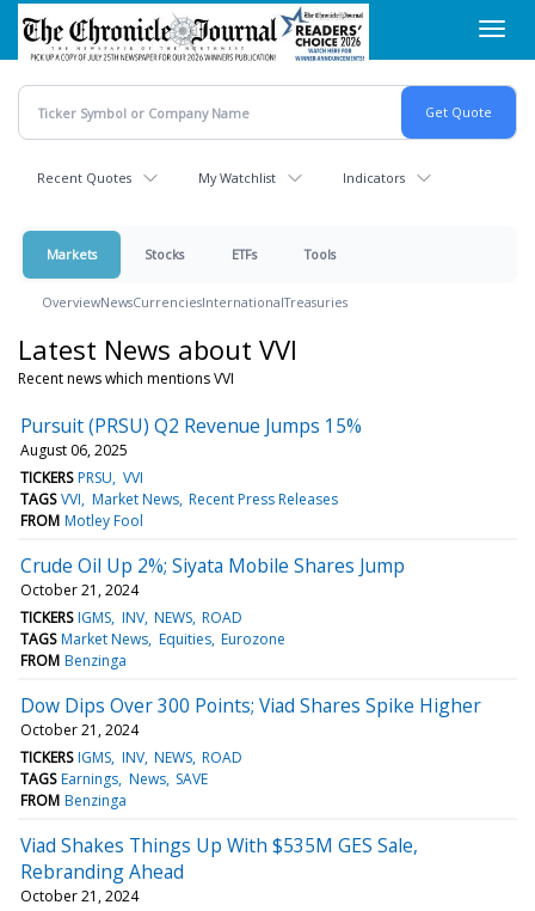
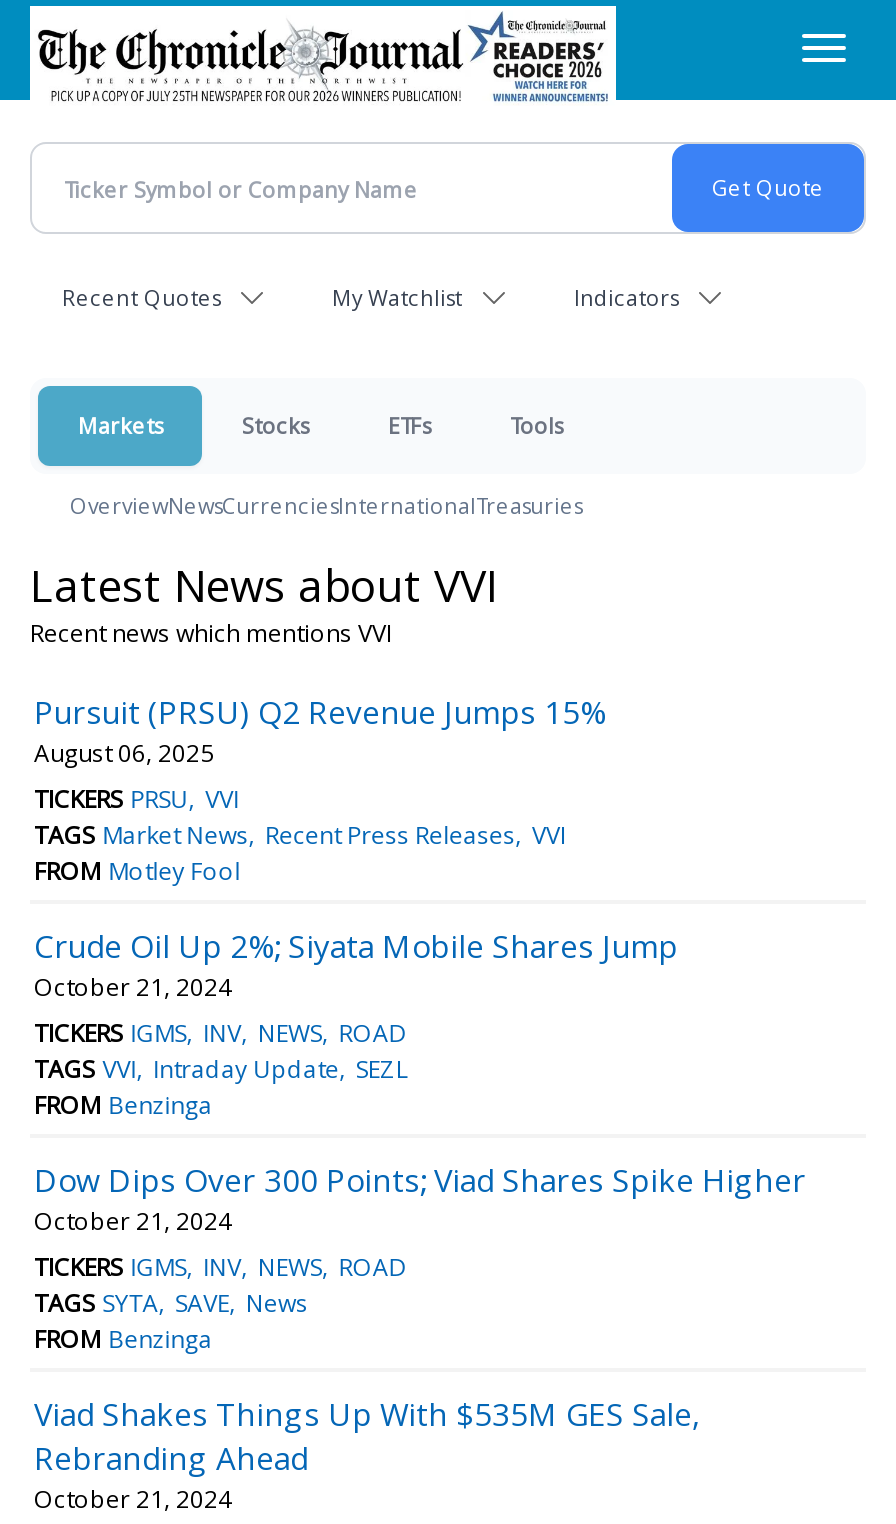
[20,489,338,509] TAGS VVI Market News Recent Press Releases -> [34,818,566,852] TAGS Market News Recent Press Releases VVI
[20,629,285,649] TAGS Market News Equities Eurozone -> [34,1052,408,1086] TAGS VVI Intraday Update SEZL
[20,768,208,789] TAGS Earnings News SAVE -> [34,1286,308,1320] TAGS SYTA SAVE News

